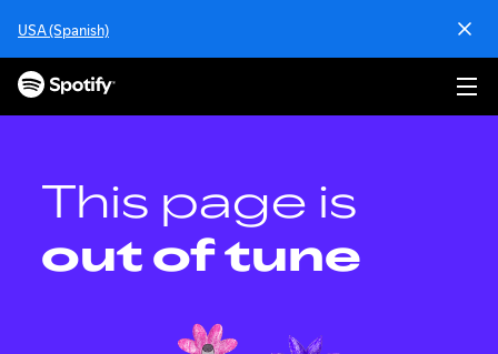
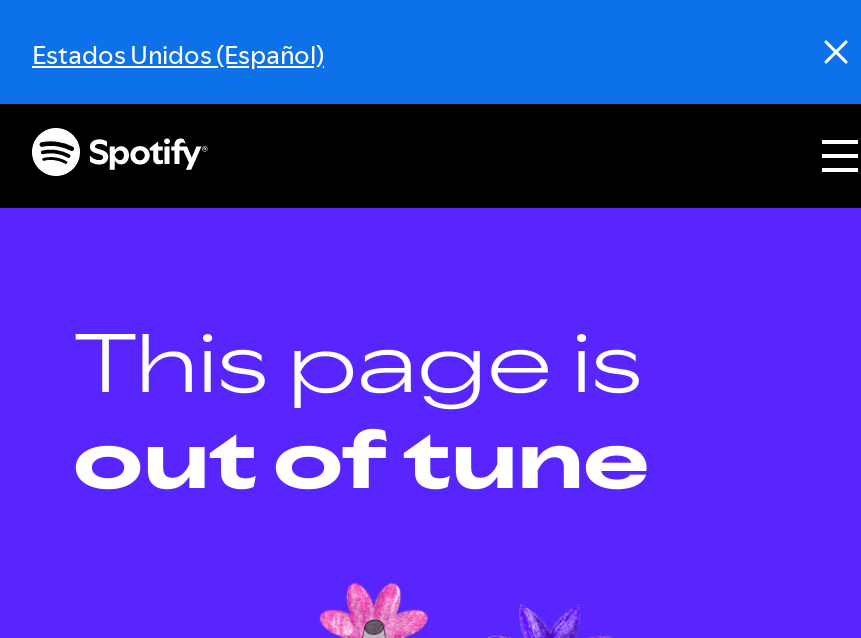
[18,20,109,40] USA (Spanish) -> [32,36,324,72] Estados Unidos (Español)

